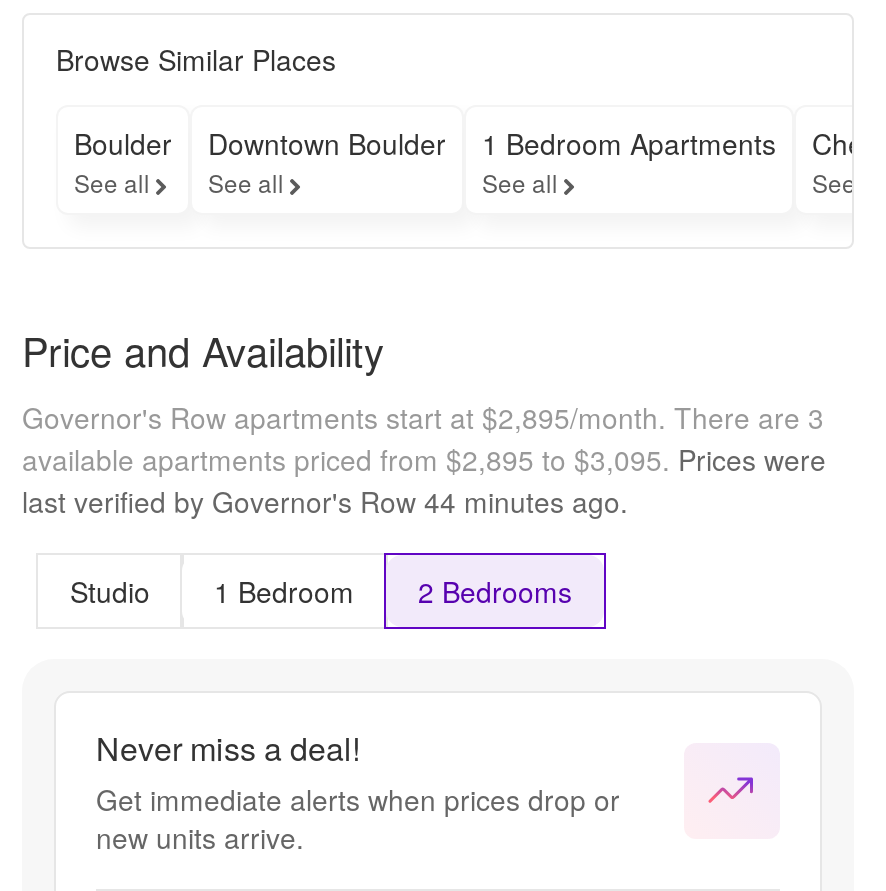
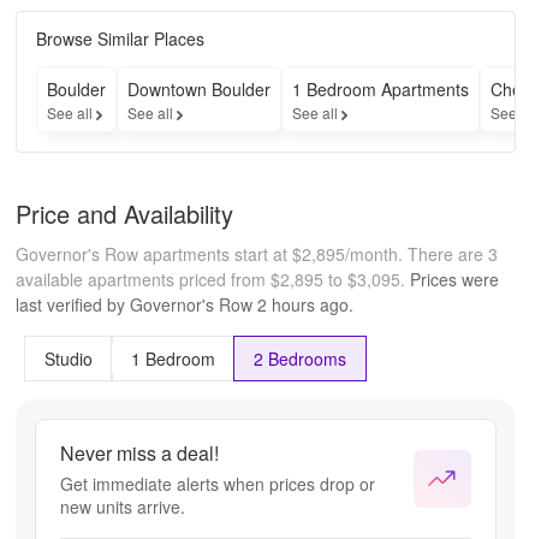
[22,480,628,520] last verified by Governor's Row 44 minutes ago. -> [16,292,353,316] last verified by Governor's Row 2 hours ago.

